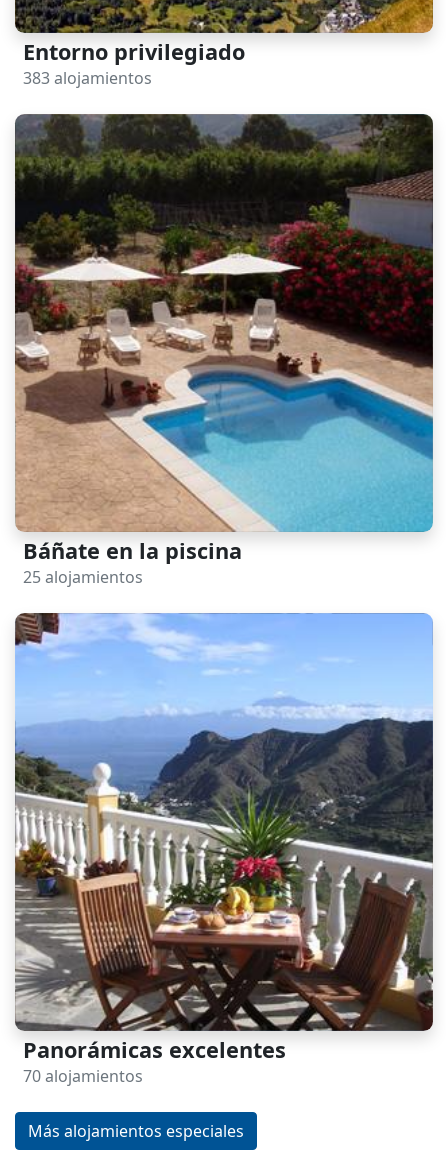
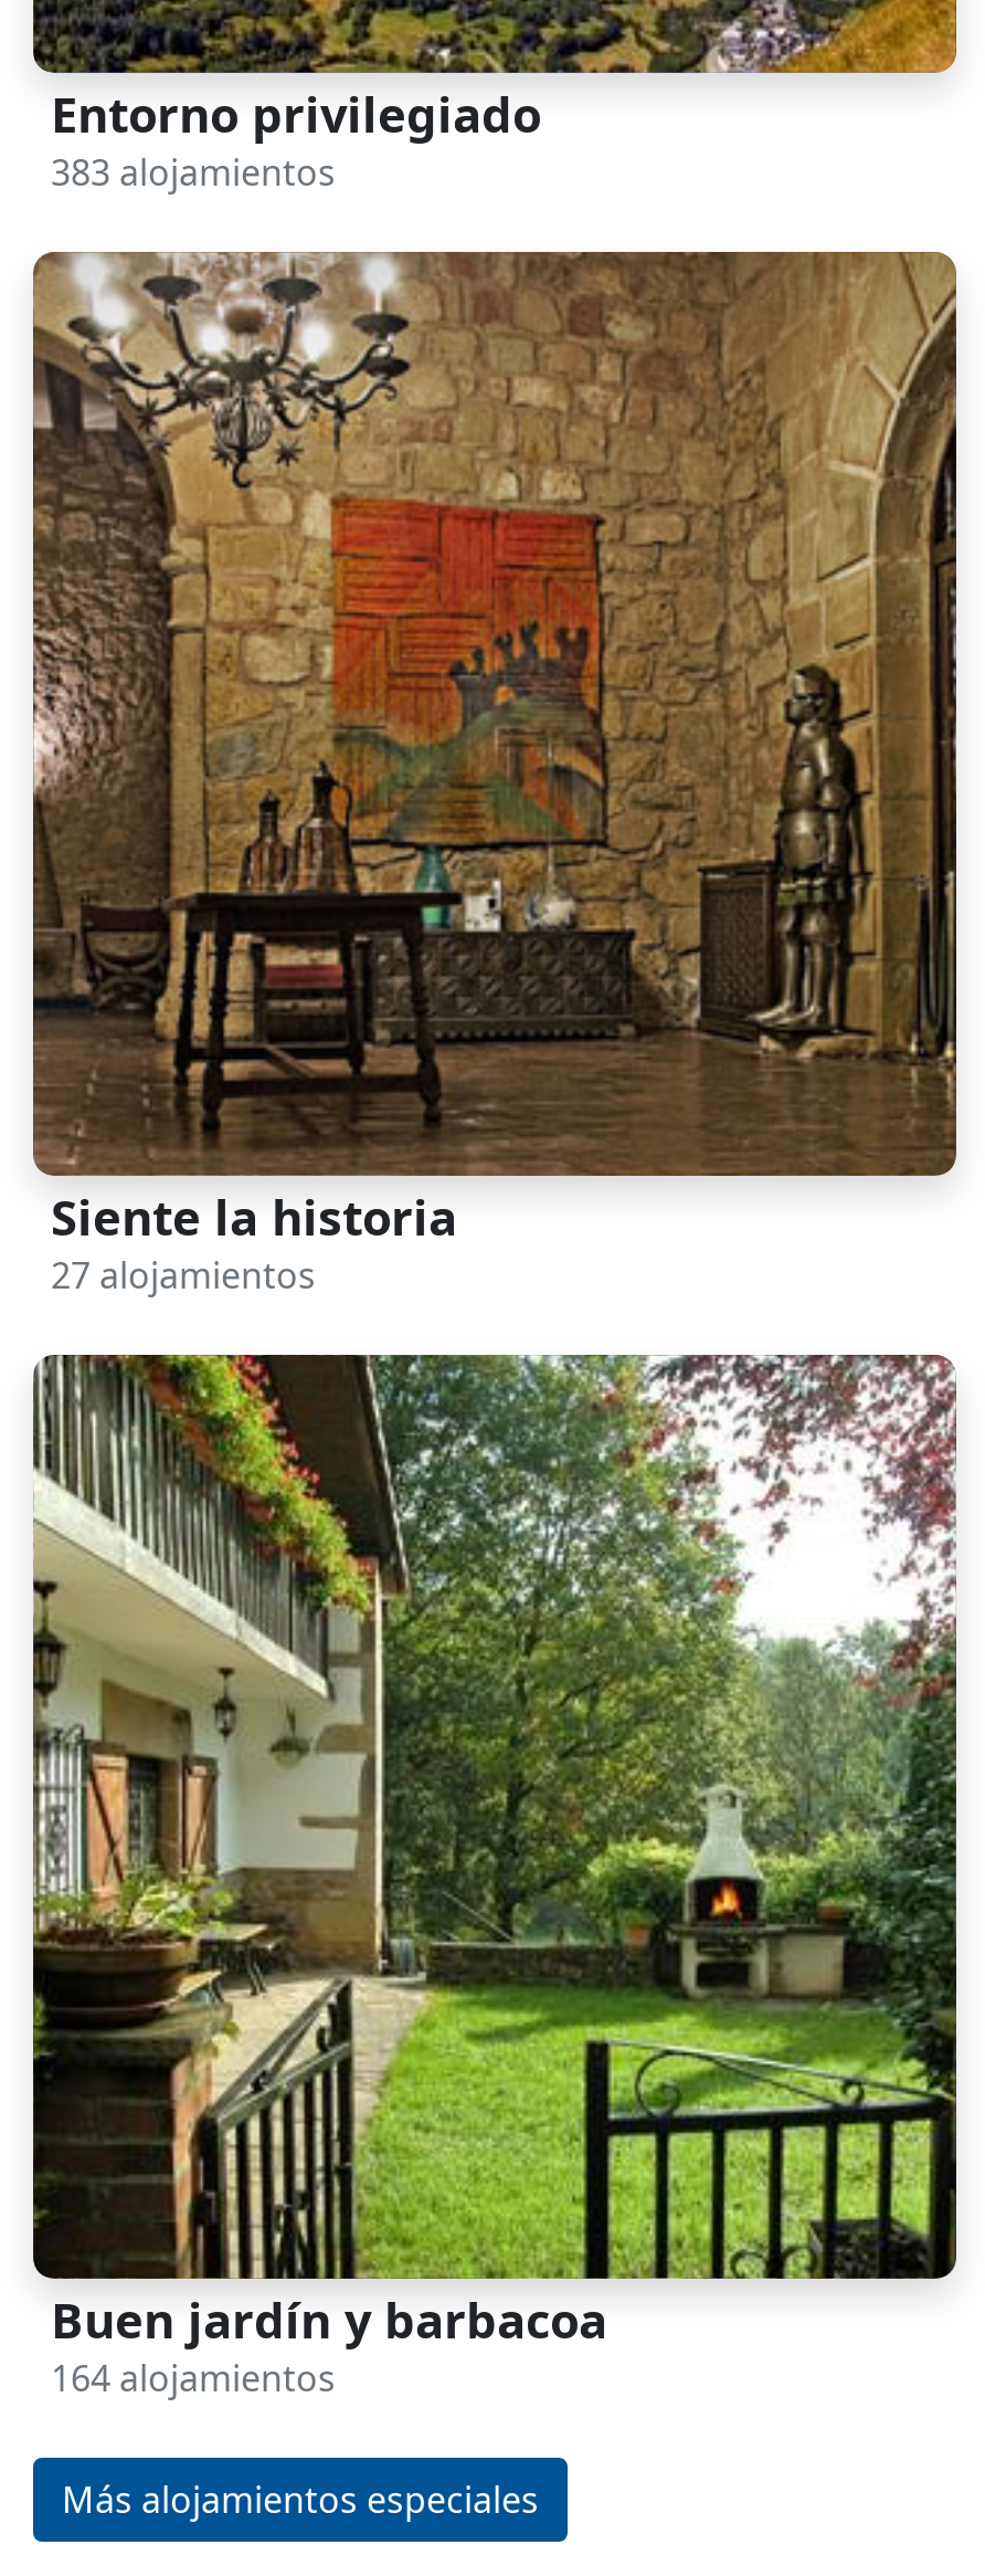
[14,113,434,588] [image] | Báñate en la piscina | 25 alojamientos -> [31,250,958,1299] [image] | Siente la historia | 27 alojamientos
[14,612,434,1087] [image] | Panorámicas excelentes | 70 alojamientos -> [31,1353,958,2402] [image] | Buen jardín y barbacoa | 164 alojamientos

